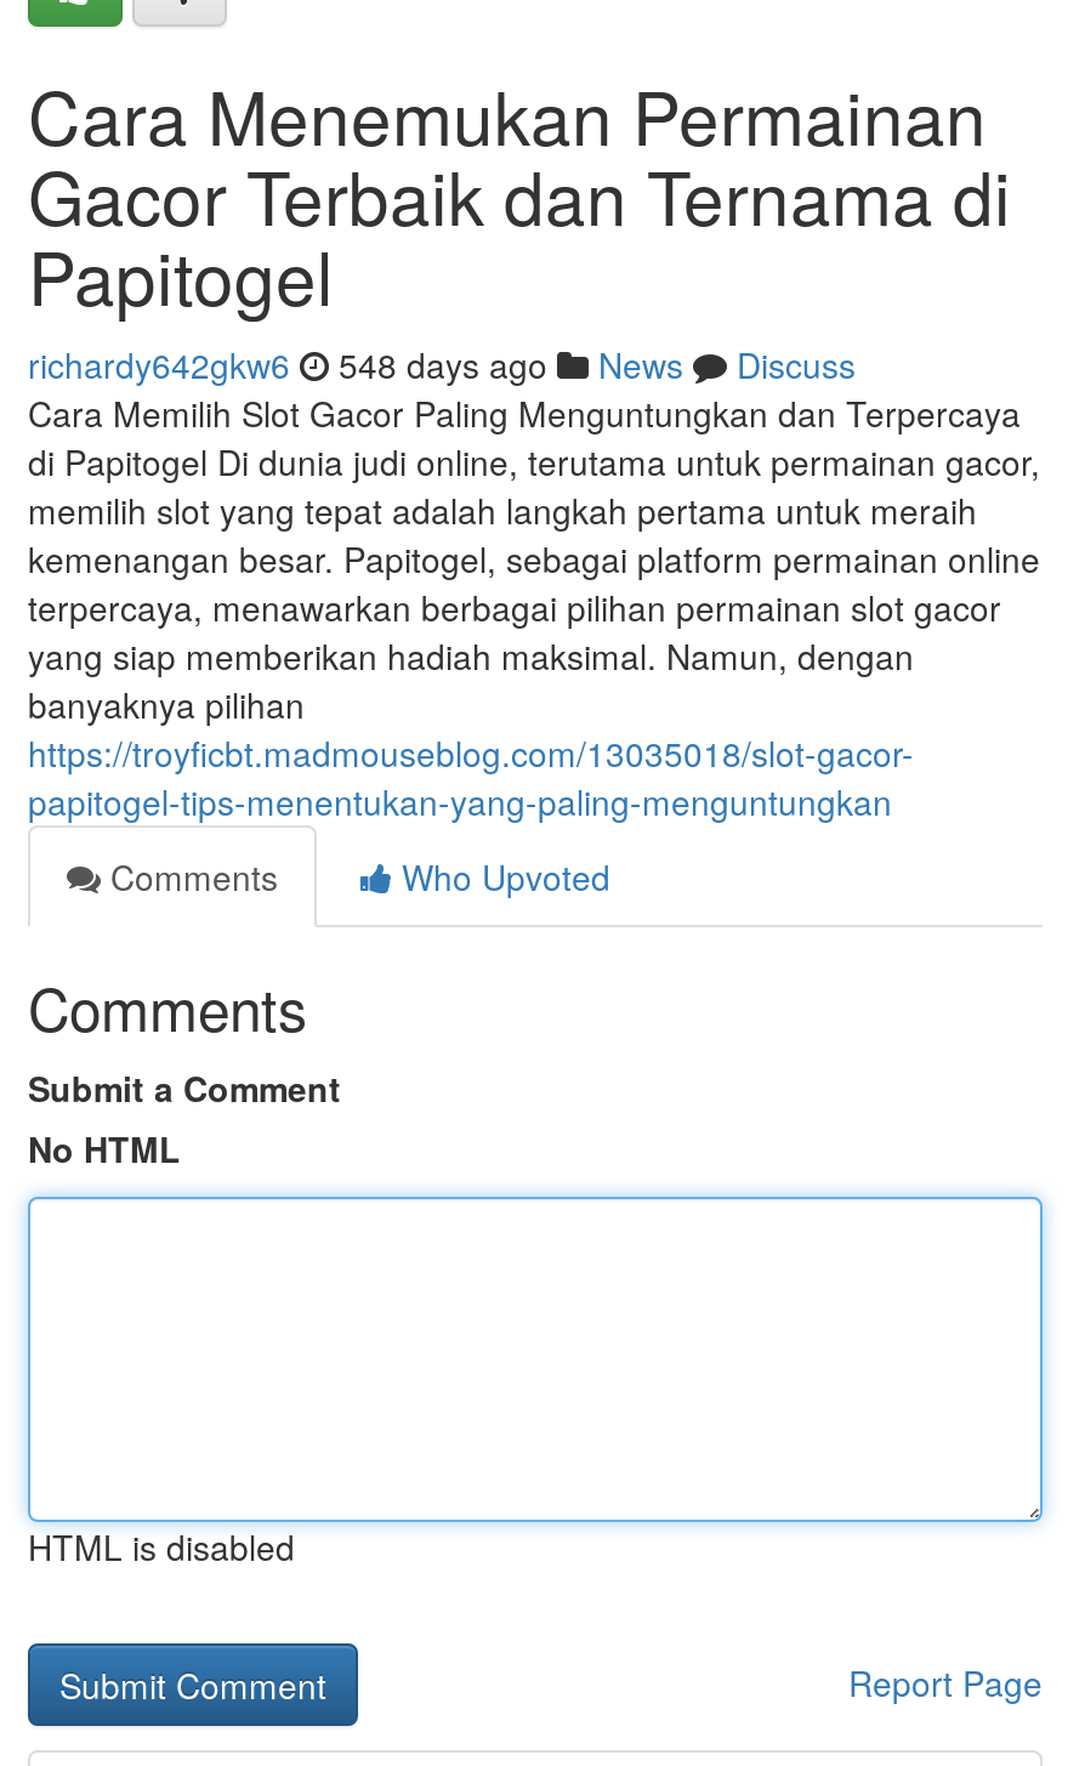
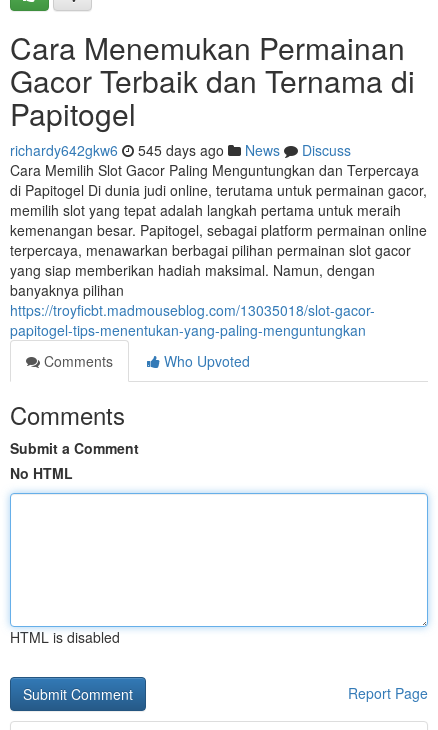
[28,340,856,388] richardy642gkw6 548 days ago News Discuss -> [10,140,351,160] richardy642gkw6 545 days ago News Discuss

